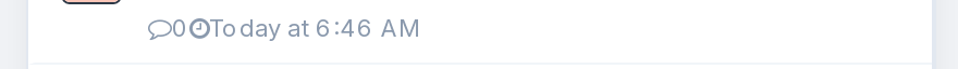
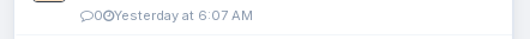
[209,13,420,43] Today at 6:46 AM -> [114,7,253,24] Yesterday at 6:07 AM

